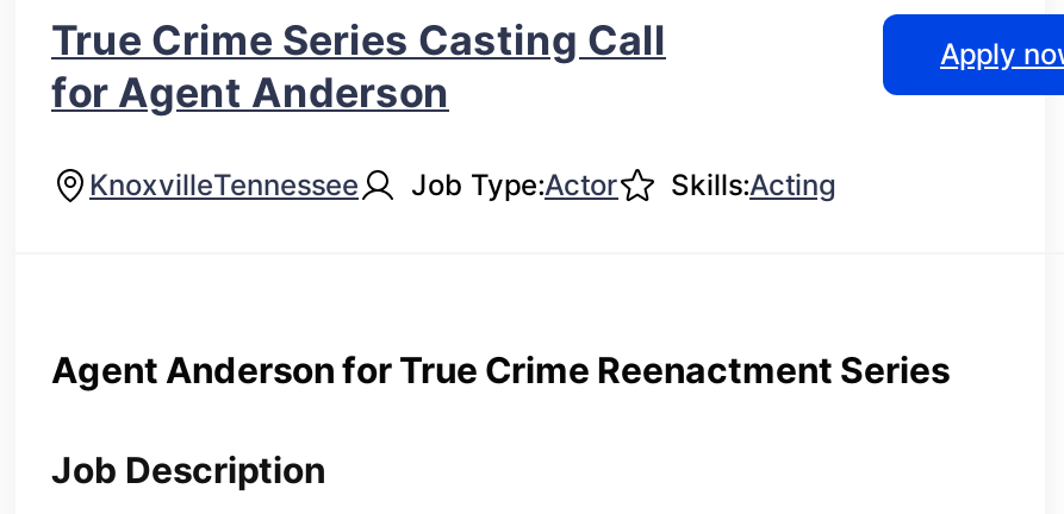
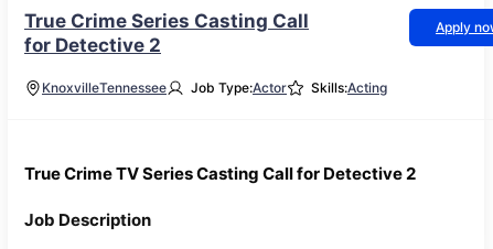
[51,69,449,117] for Agent Anderson -> [24,34,161,56] for Detective 2
[51,347,950,393] Agent Anderson for True Crime Reenactment Series -> [24,163,416,184] True Crime TV Series Casting Call for Detective 2

